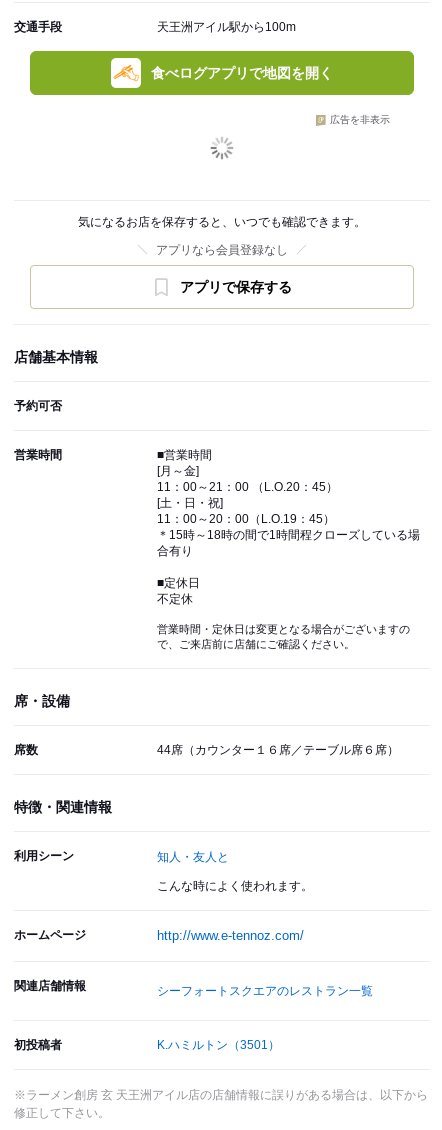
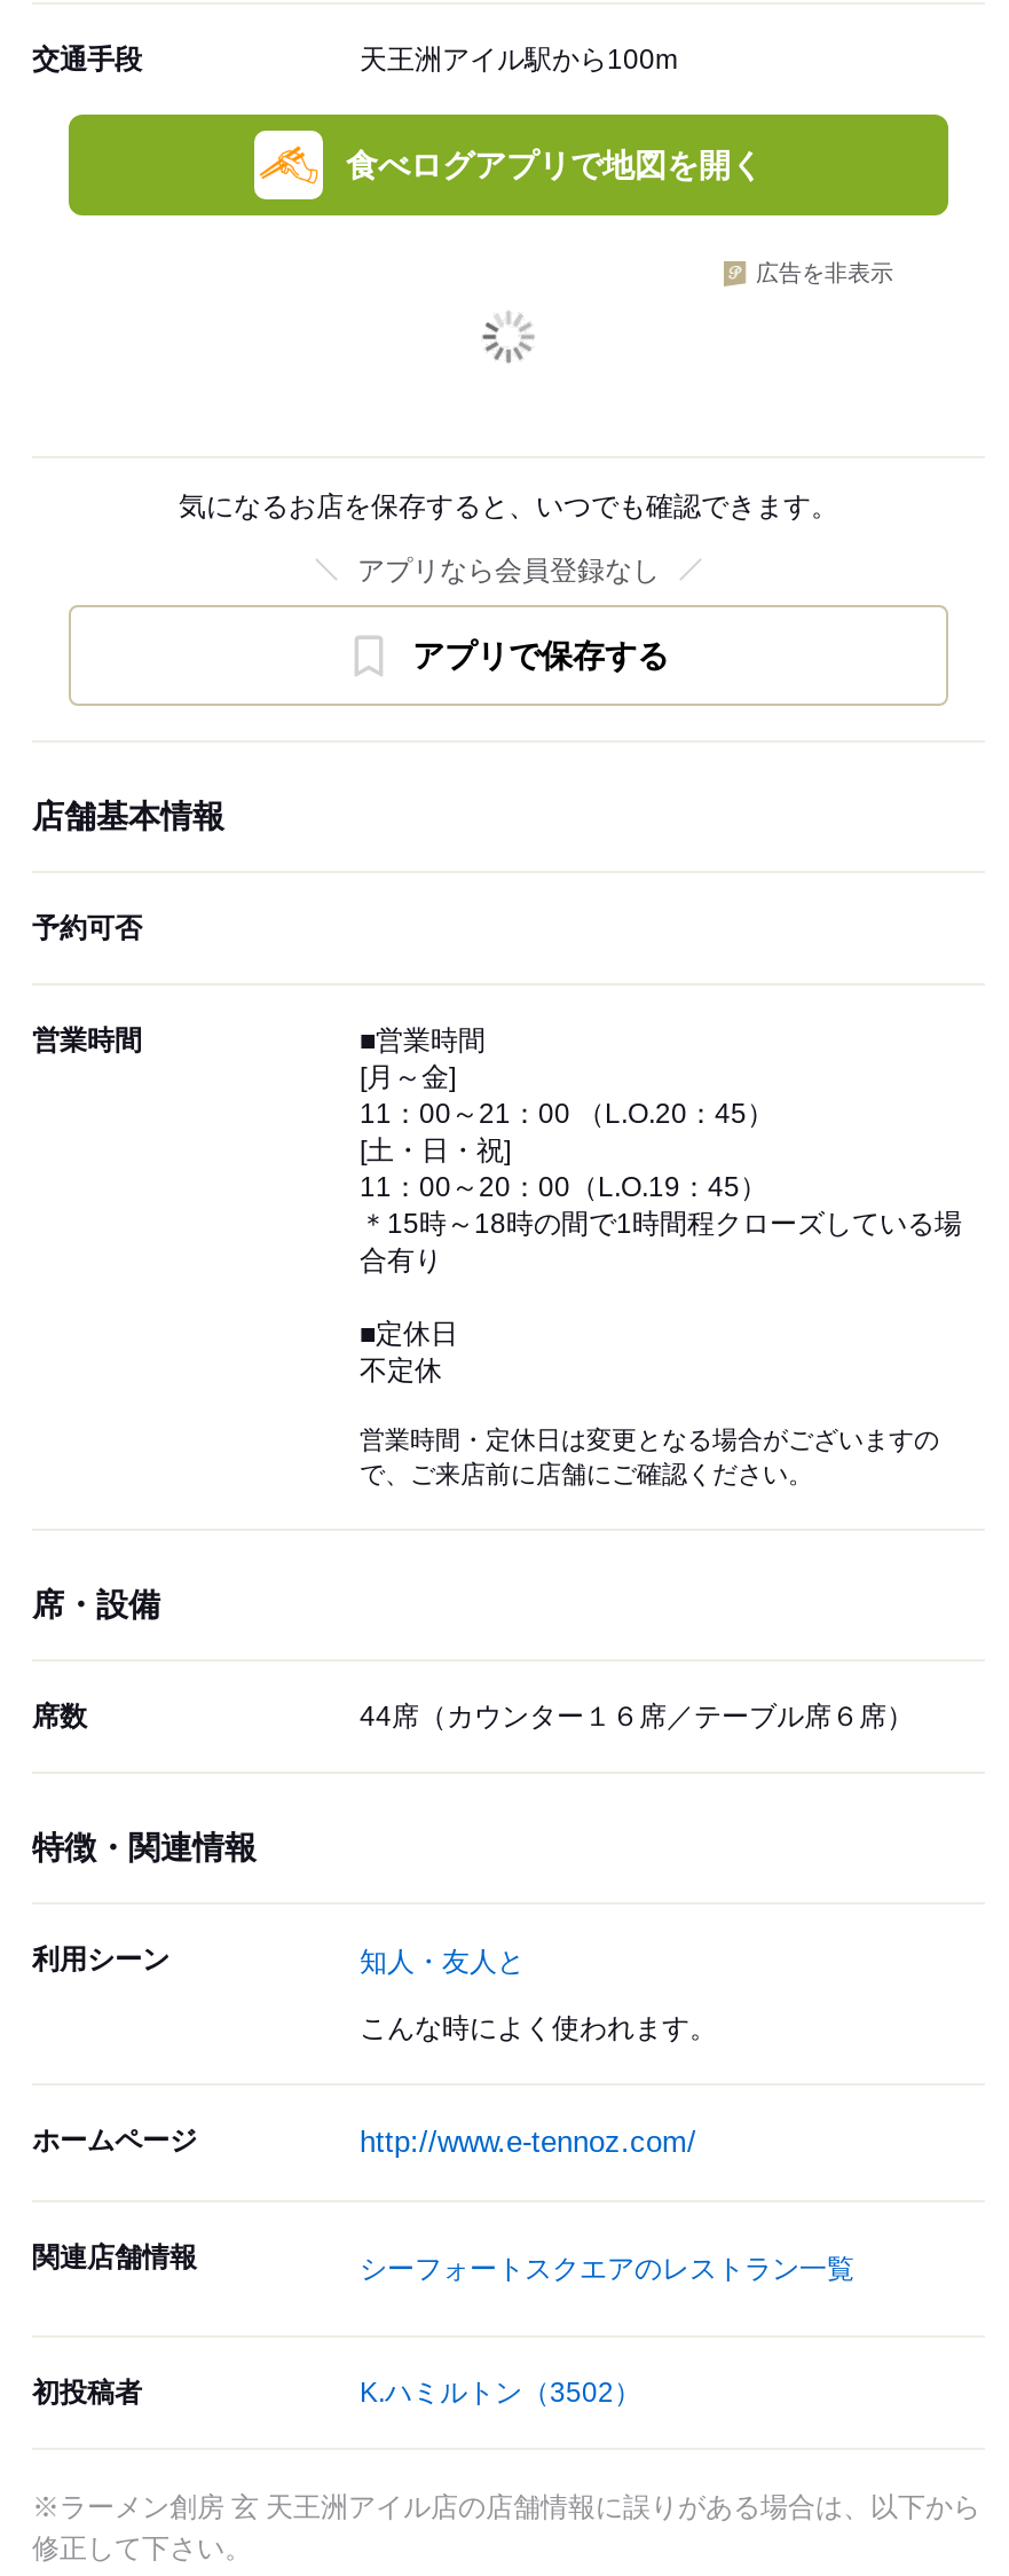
[157,1038,280,1052] K.ハミルトン（3501） -> [360,2377,641,2409] K.ハミルトン（3502）

